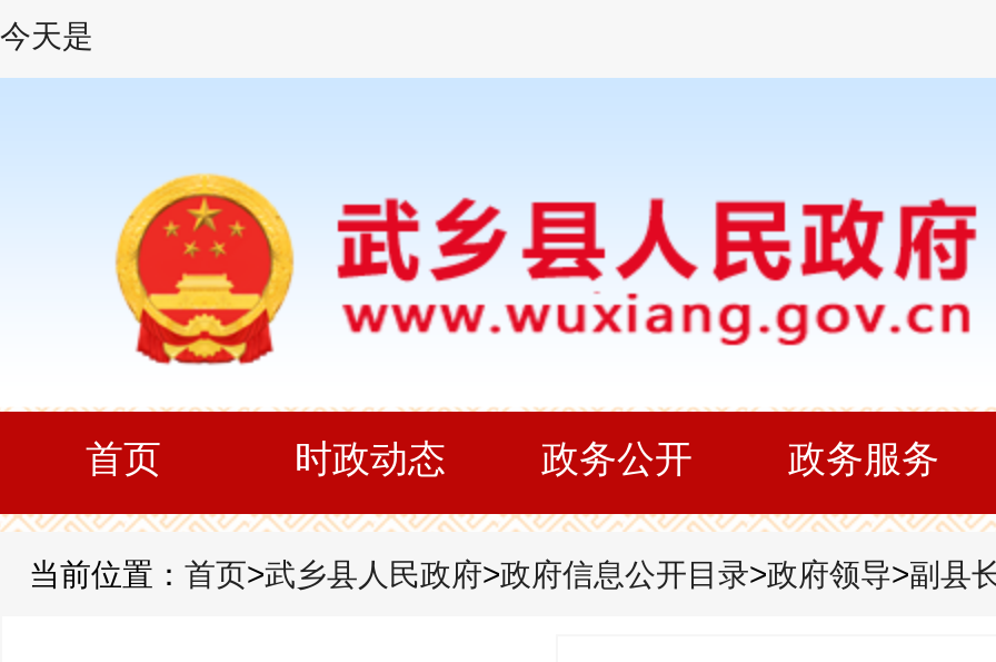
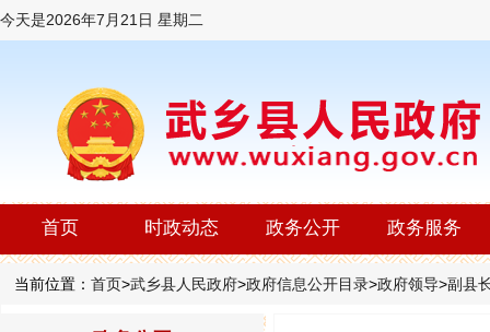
[0,18,93,53] 今天是 -> [0,11,203,28] 今天是2026年7月21日 星期二

